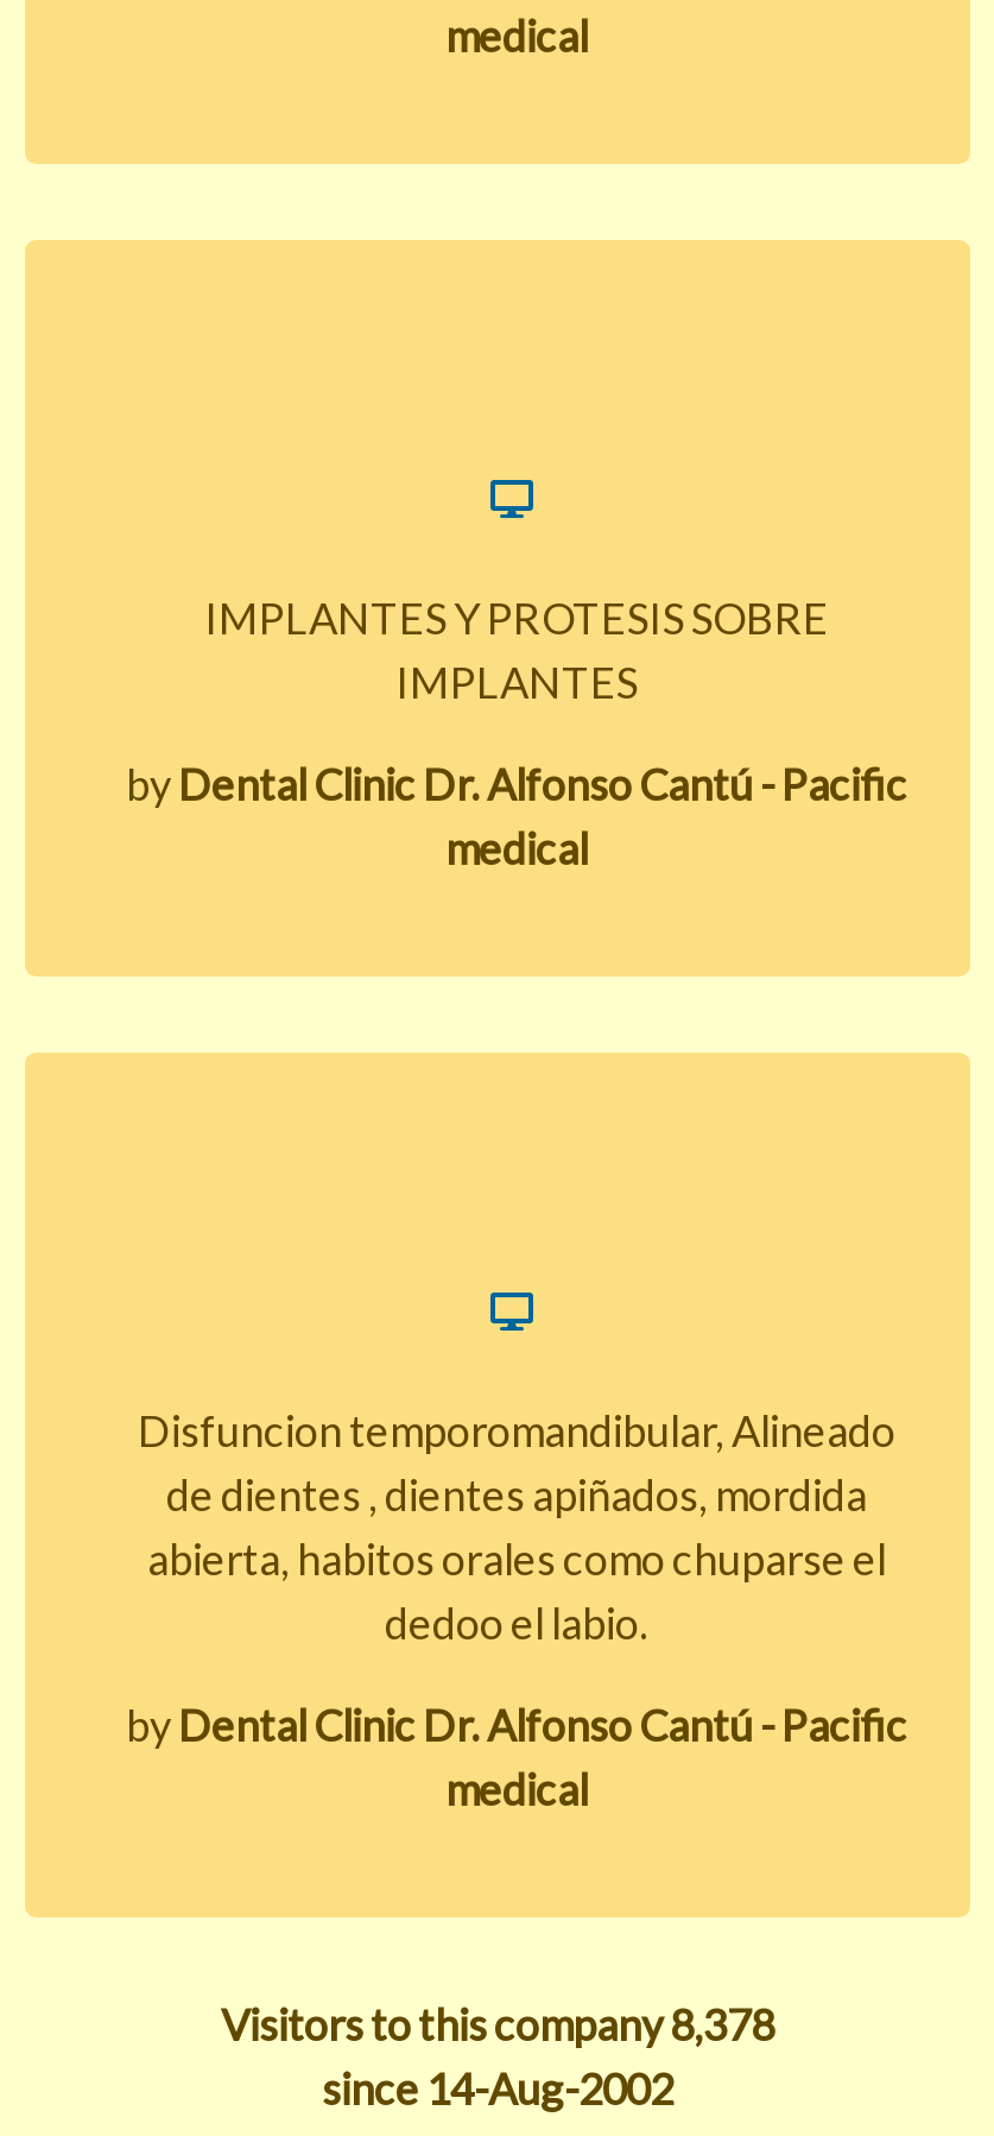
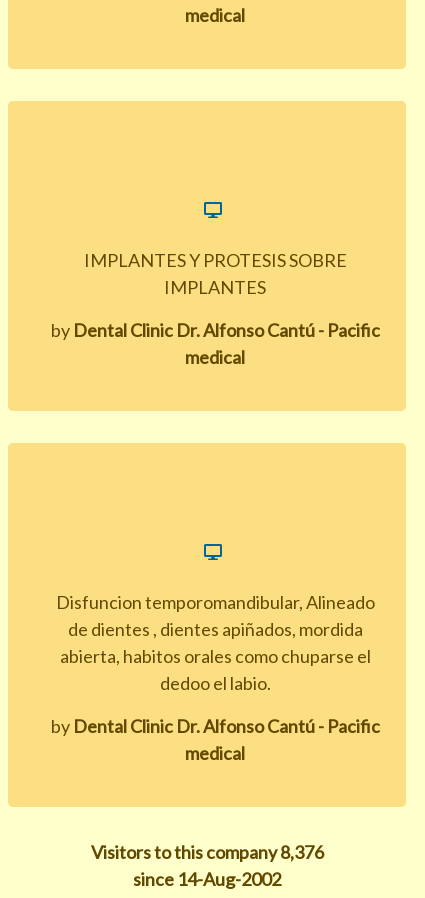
[221,1998,774,2050] Visitors to this company 8,378 -> [90,841,323,863] Visitors to this company 8,376

